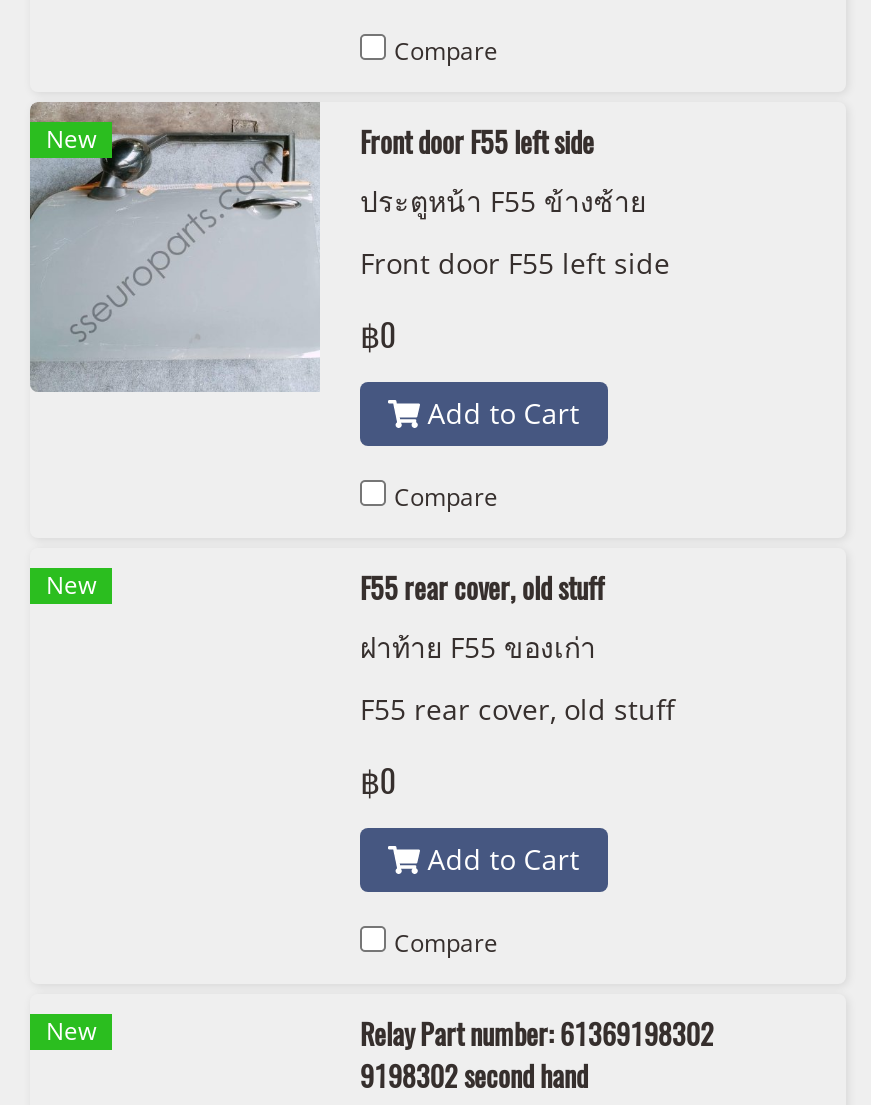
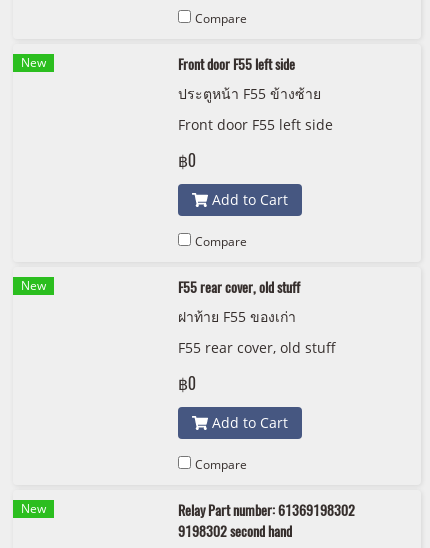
[28,100,322,394] [image] -> none

